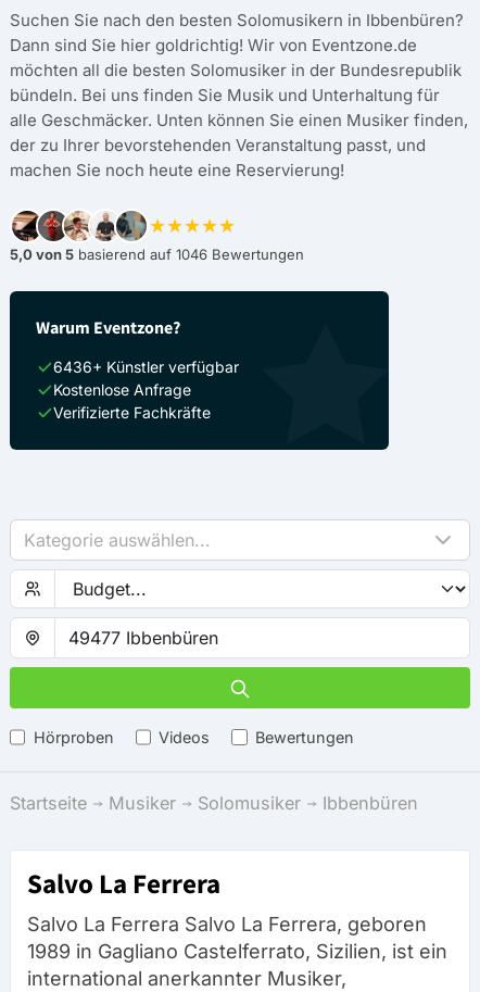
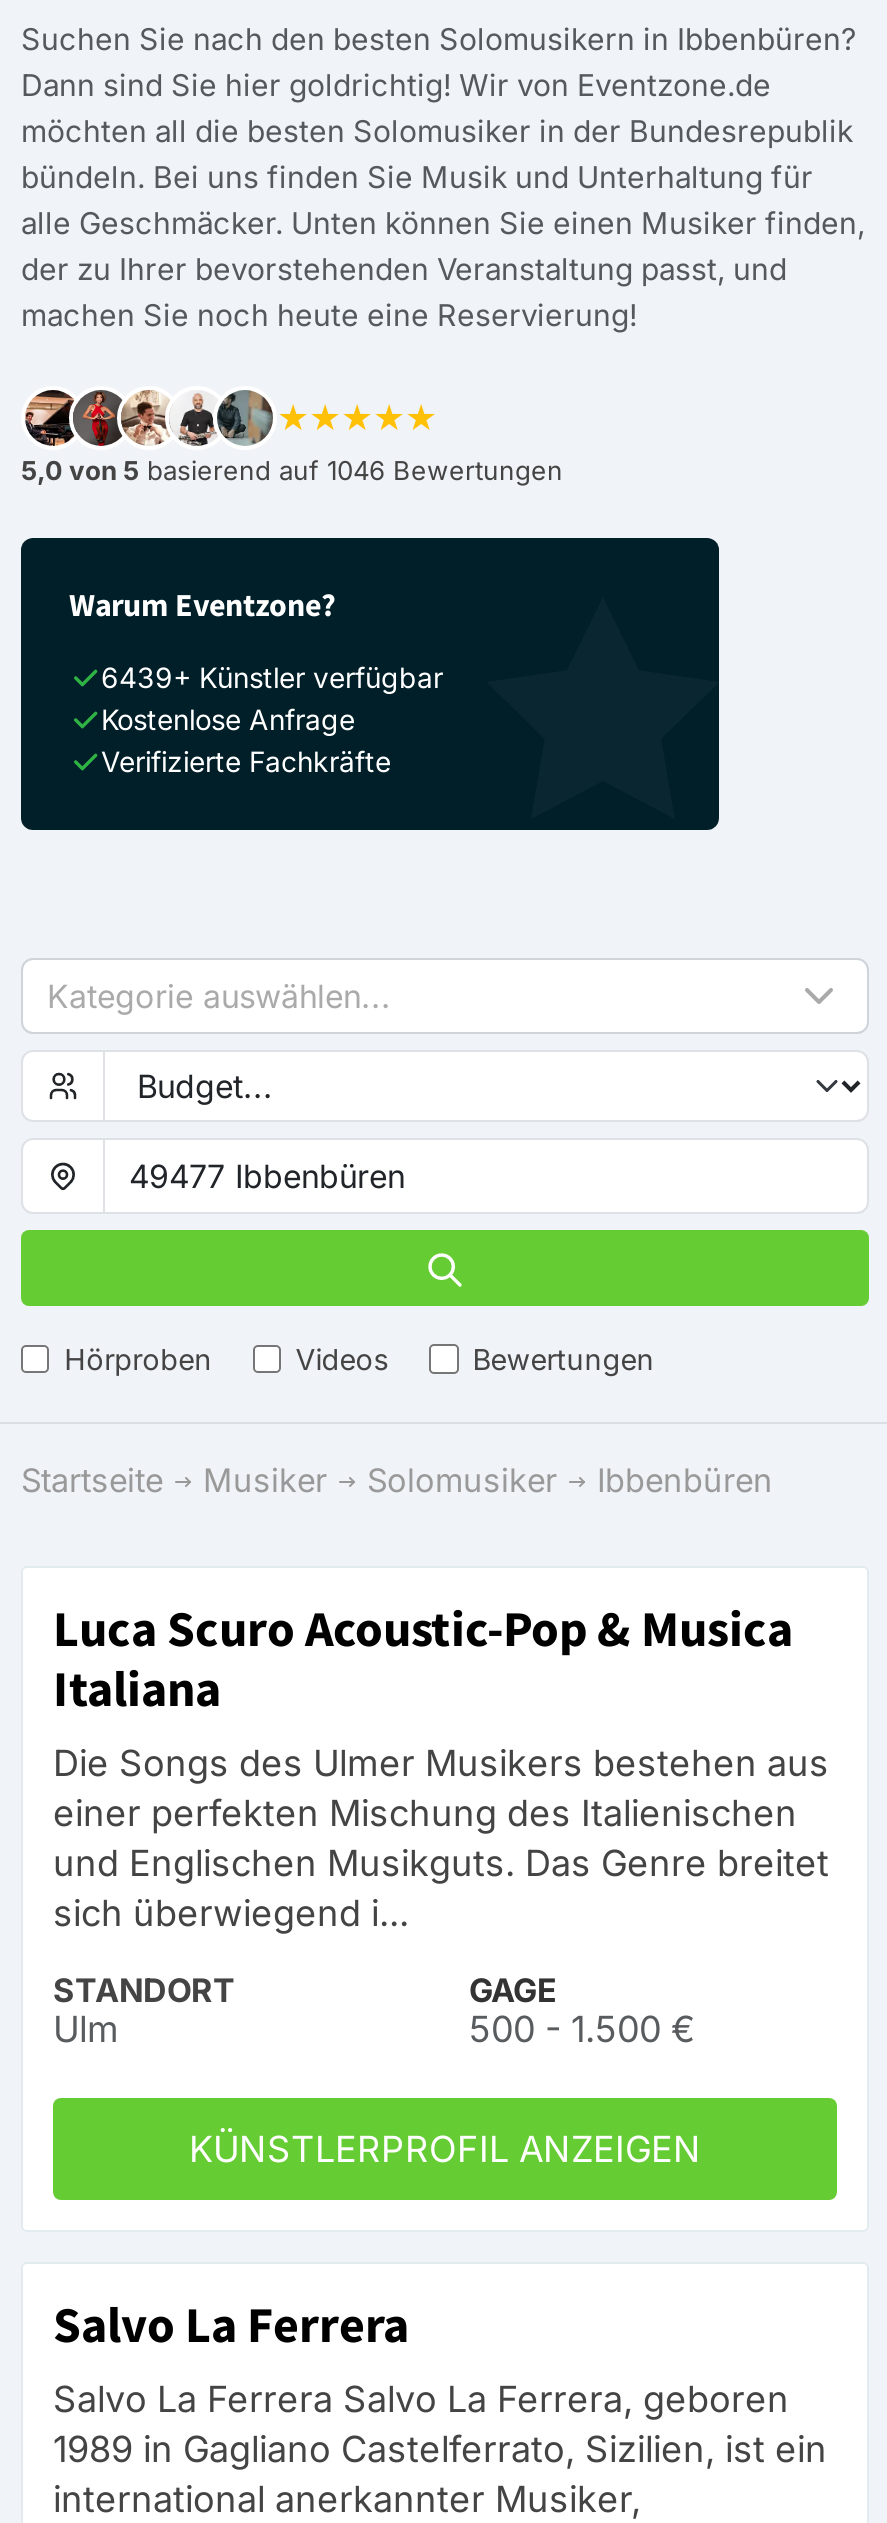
[53,357,239,376] 6436+ Künstler verfügbar -> [101,660,443,694] 6439+ Künstler verfügbar
none -> [53,1596,829,2050] Luca Scuro Acoustic-Pop & Musica | Italiana | Die Songs des Ulmer Musikers bestehen aus | einer perfekten Mischung des Italienischen | und Englischen Musikguts. Das Genre breitet | sich überwiegend i... | STANDORT | Ulm
none -> [189,1970,701,2169] GAGE | 500 - 1.500 € | KÜNSTLERPROFIL ANZEIGEN

